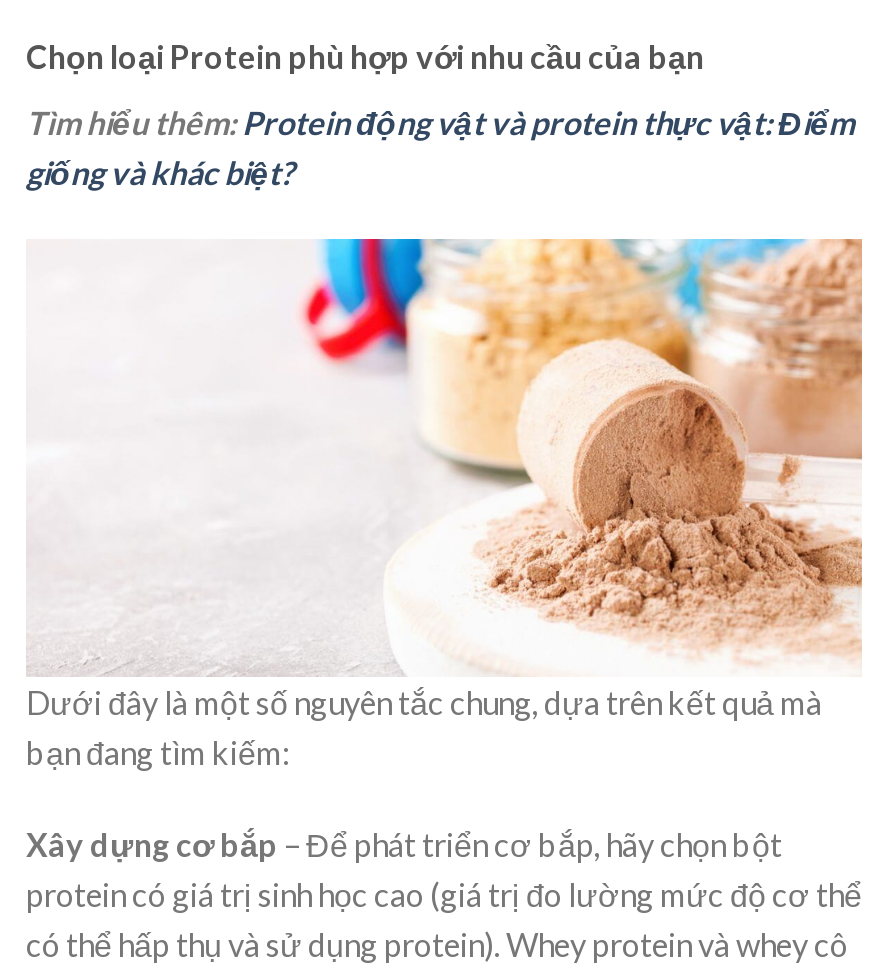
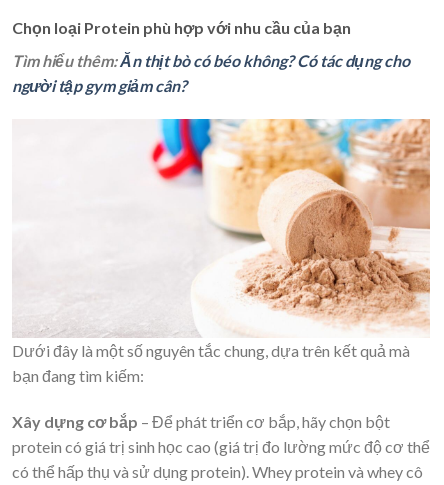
[26,104,854,192] Tìm hiểu thêm: Protein động vật và protein thực vật: Điểm | giống và khác biệt? -> [12,51,410,95] Tìm hiểu thêm: Ăn thịt bò có béo không? Có tác dụng cho | người tập gym giảm cân?

